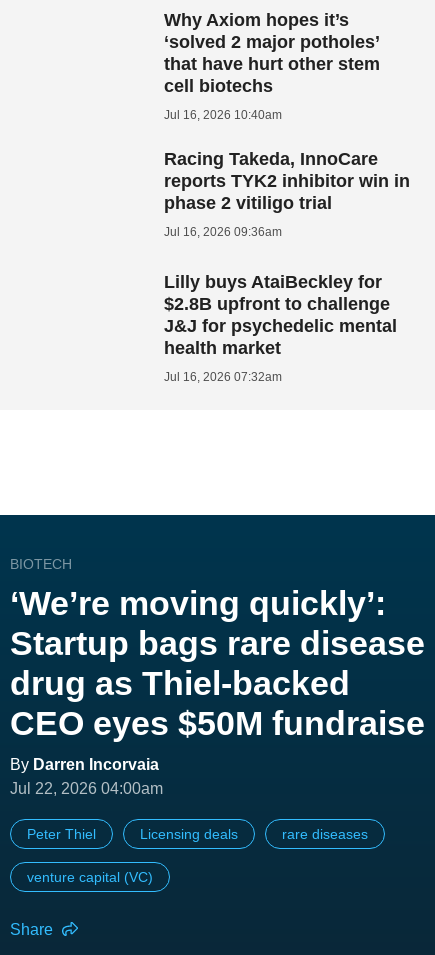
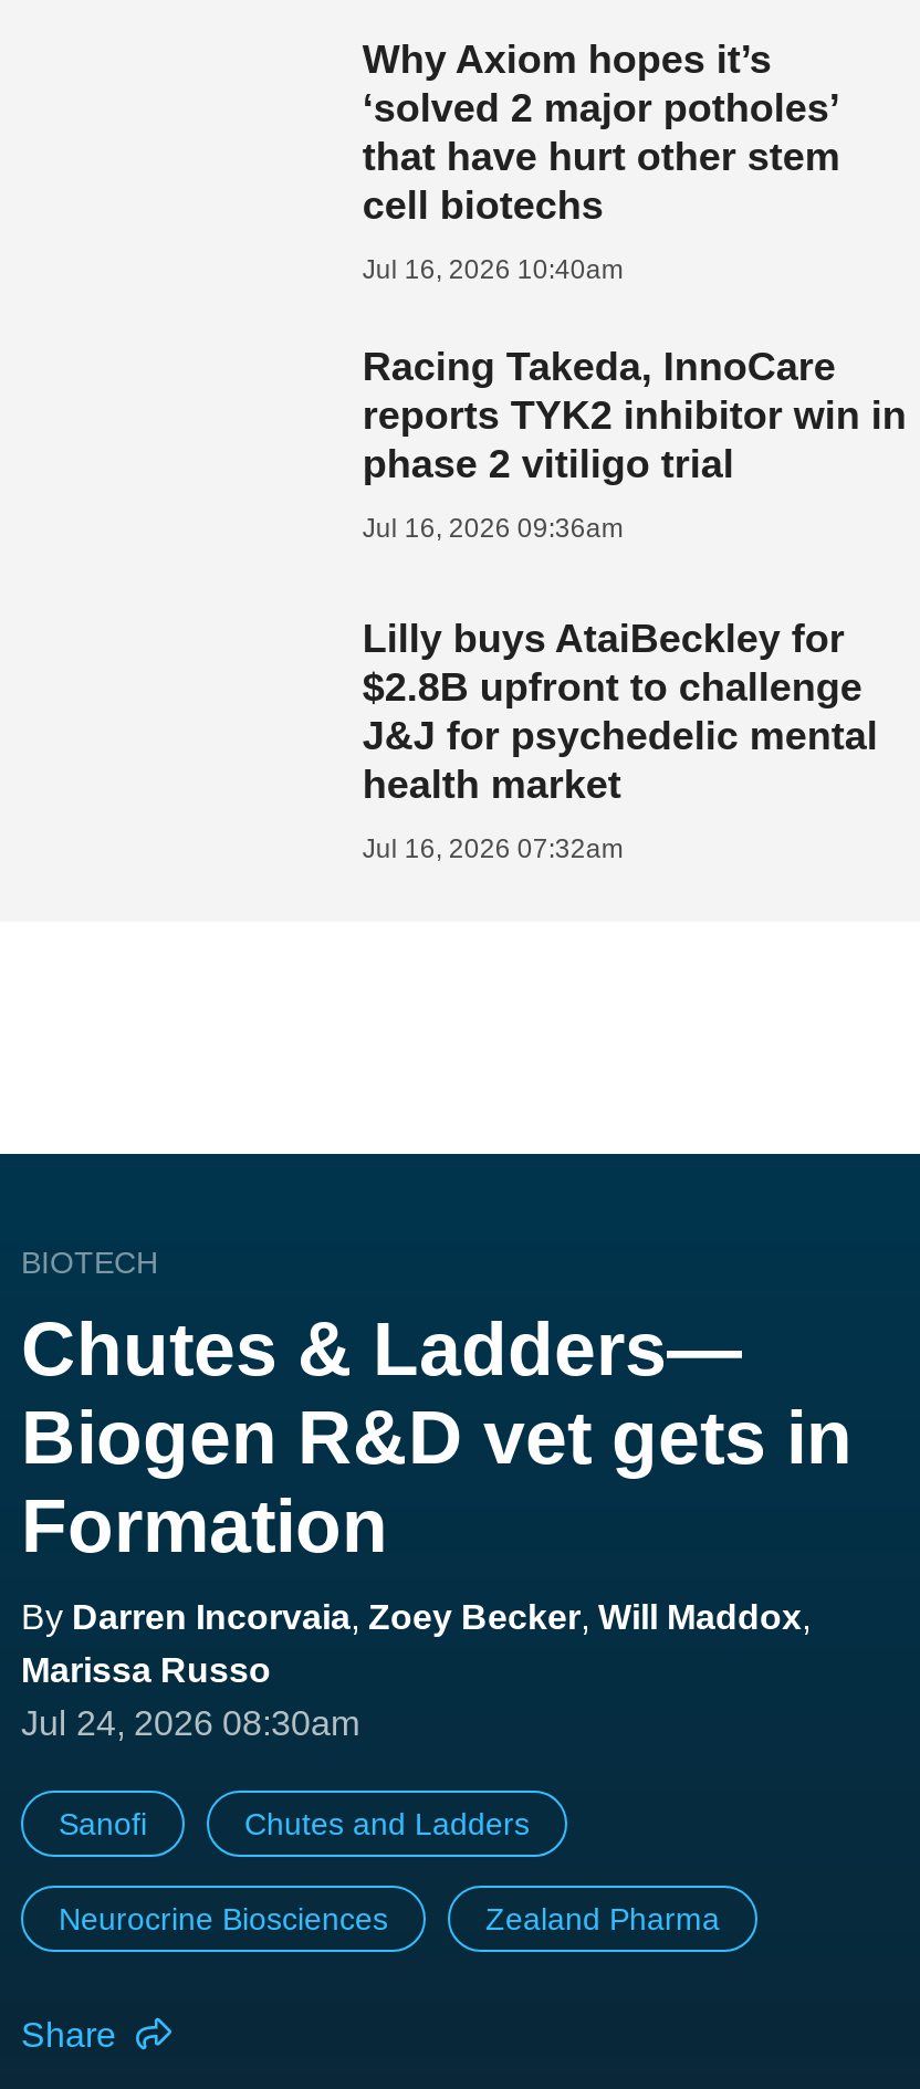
[10,584,425,797] ‘We’re moving quickly’: | Startup bags rare disease | drug as Thiel-backed | CEO eyes $50M fundraise | By Darren Incorvaia | Jul 22, 2026 04:00am -> [21,1306,853,1741] Chutes & Ladders— | Biogen R&D vet gets in | Formation | By Darren Incorvaia, Zoey Becker, Will Maddox, | Marissa Russo | Jul 24, 2026 08:30am
[27,826,368,842] Peter Thiel | Licensing deals | rare diseases -> [59,1805,530,1841] Sanofi | Chutes and Ladders
[27,869,153,885] venture capital (VC) -> [59,1900,720,1936] Neurocrine Biosciences | Zealand Pharma

